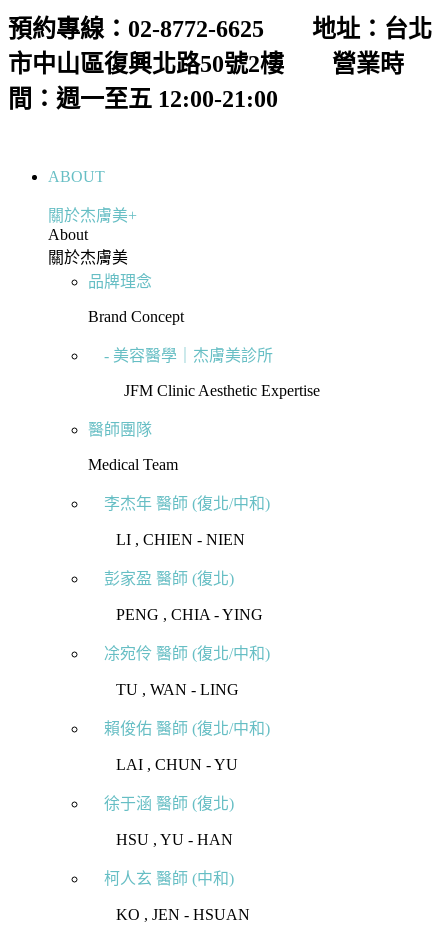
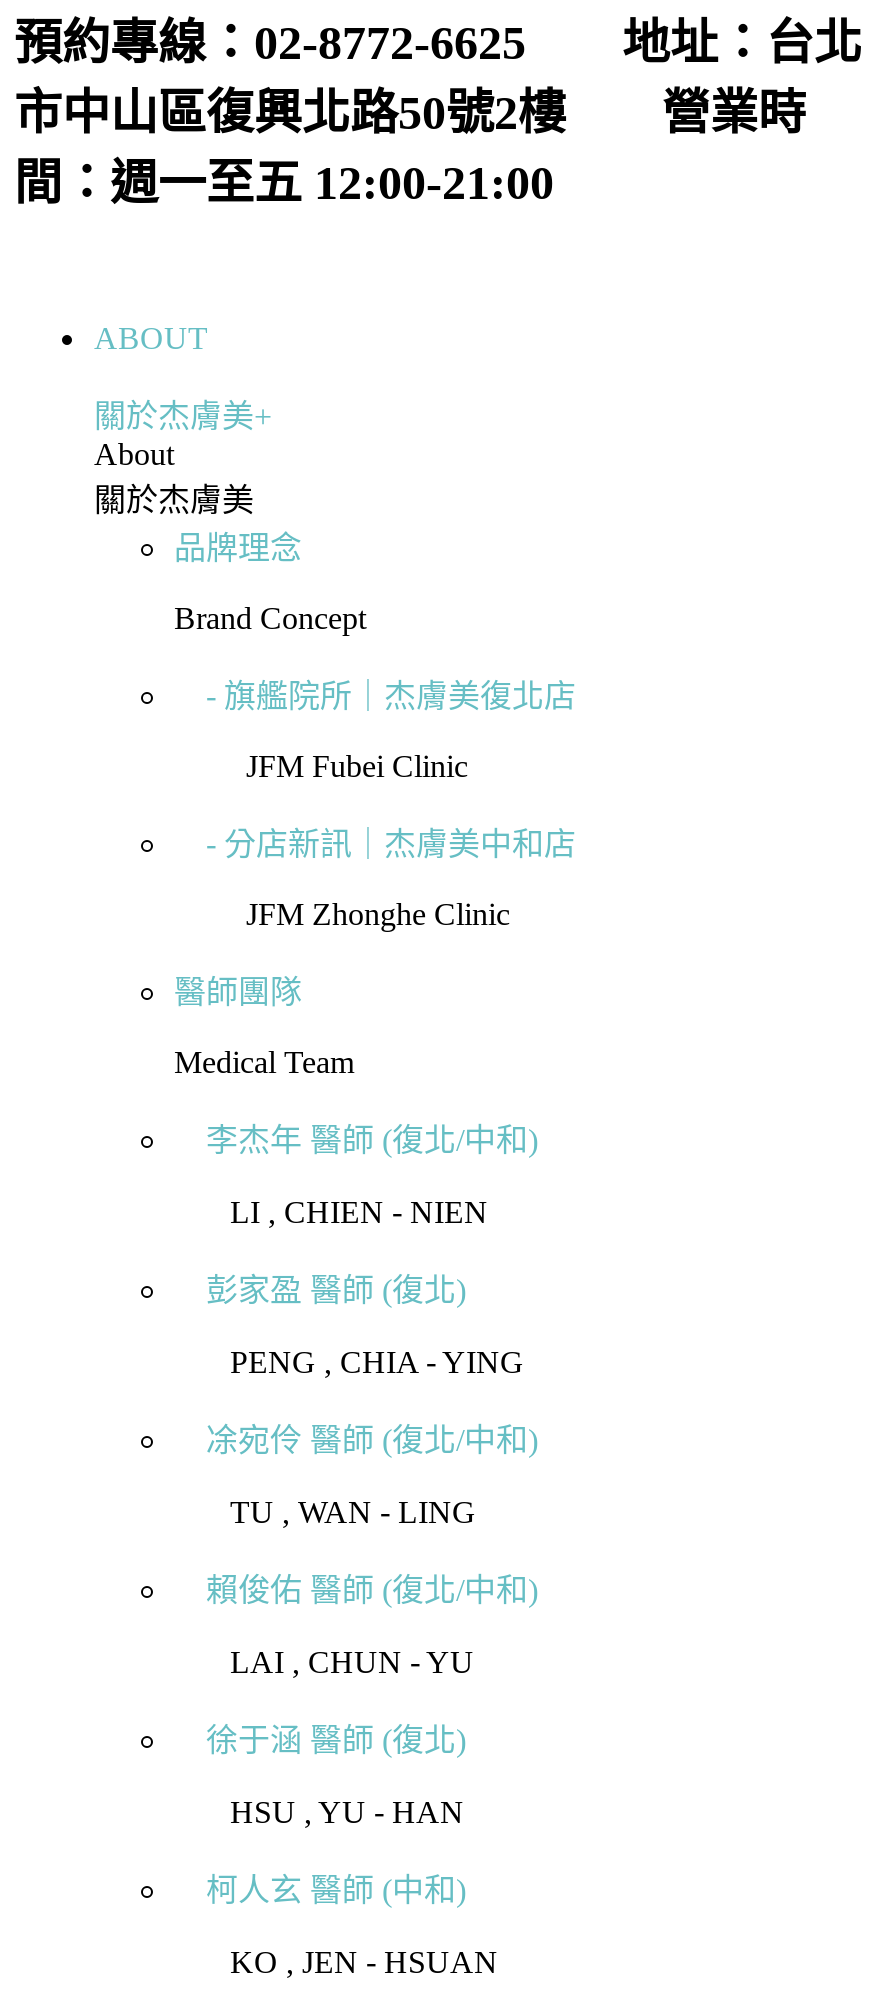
[88,347,320,399] - 美容醫學｜杰膚美診所 | JFM Clinic Aesthetic Expertise -> [174,679,576,931] - 旗艦院所｜杰膚美復北店 | JFM Fubei Clinic | - 分店新訊｜杰膚美中和店 | JFM Zhonghe Clinic

